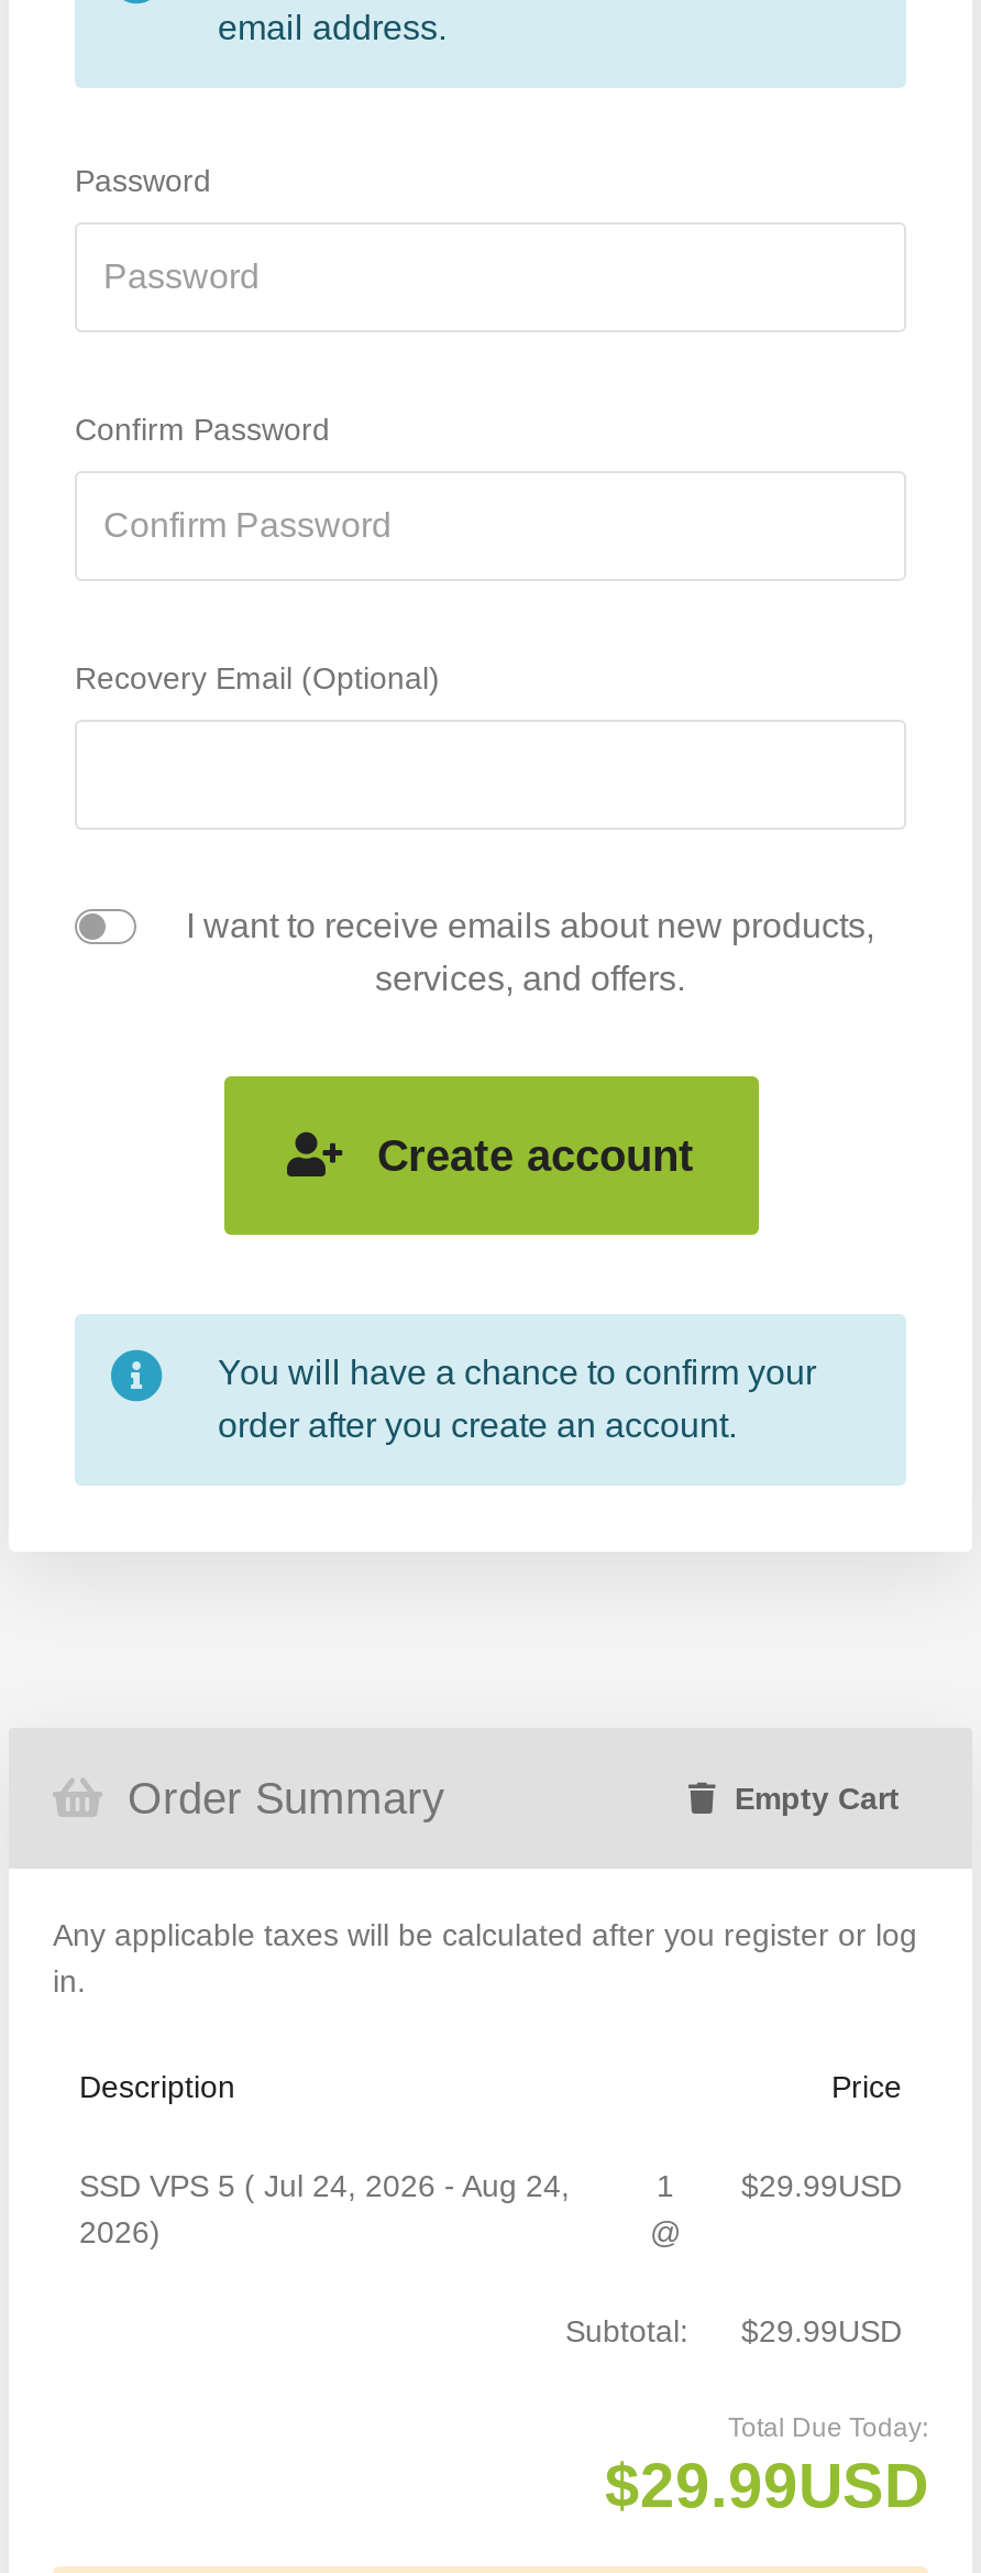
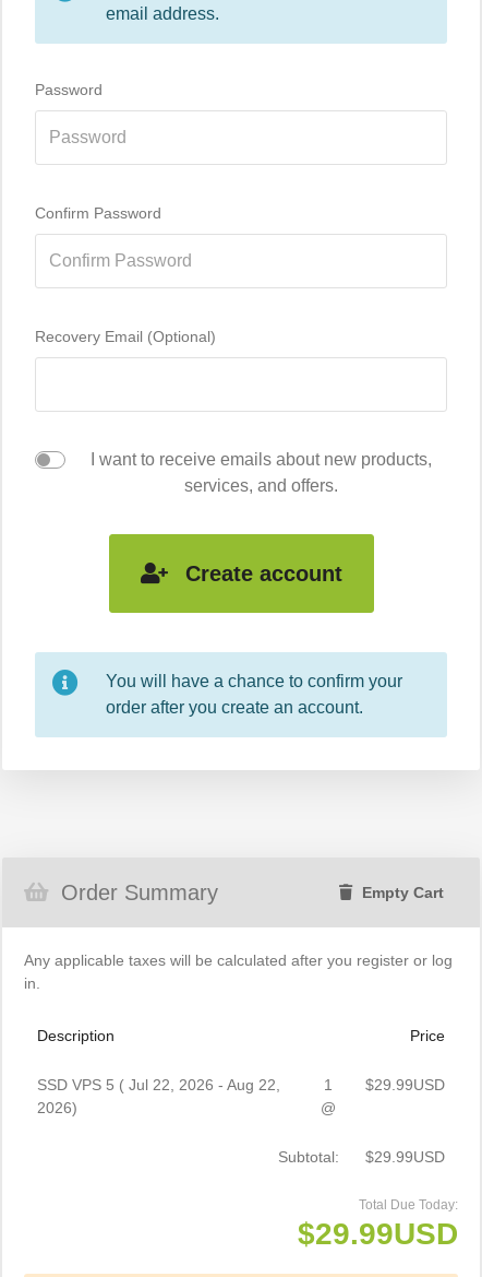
[79,2169,570,2204] SSD VPS 5 ( Jul 24, 2026 - Aug 24, -> [37,1076,280,1094] SSD VPS 5 ( Jul 22, 2026 - Aug 22,

